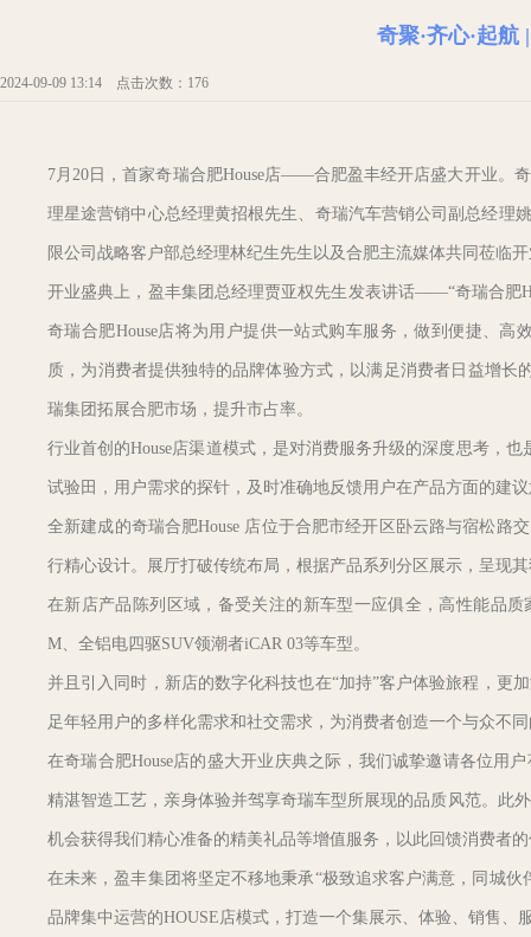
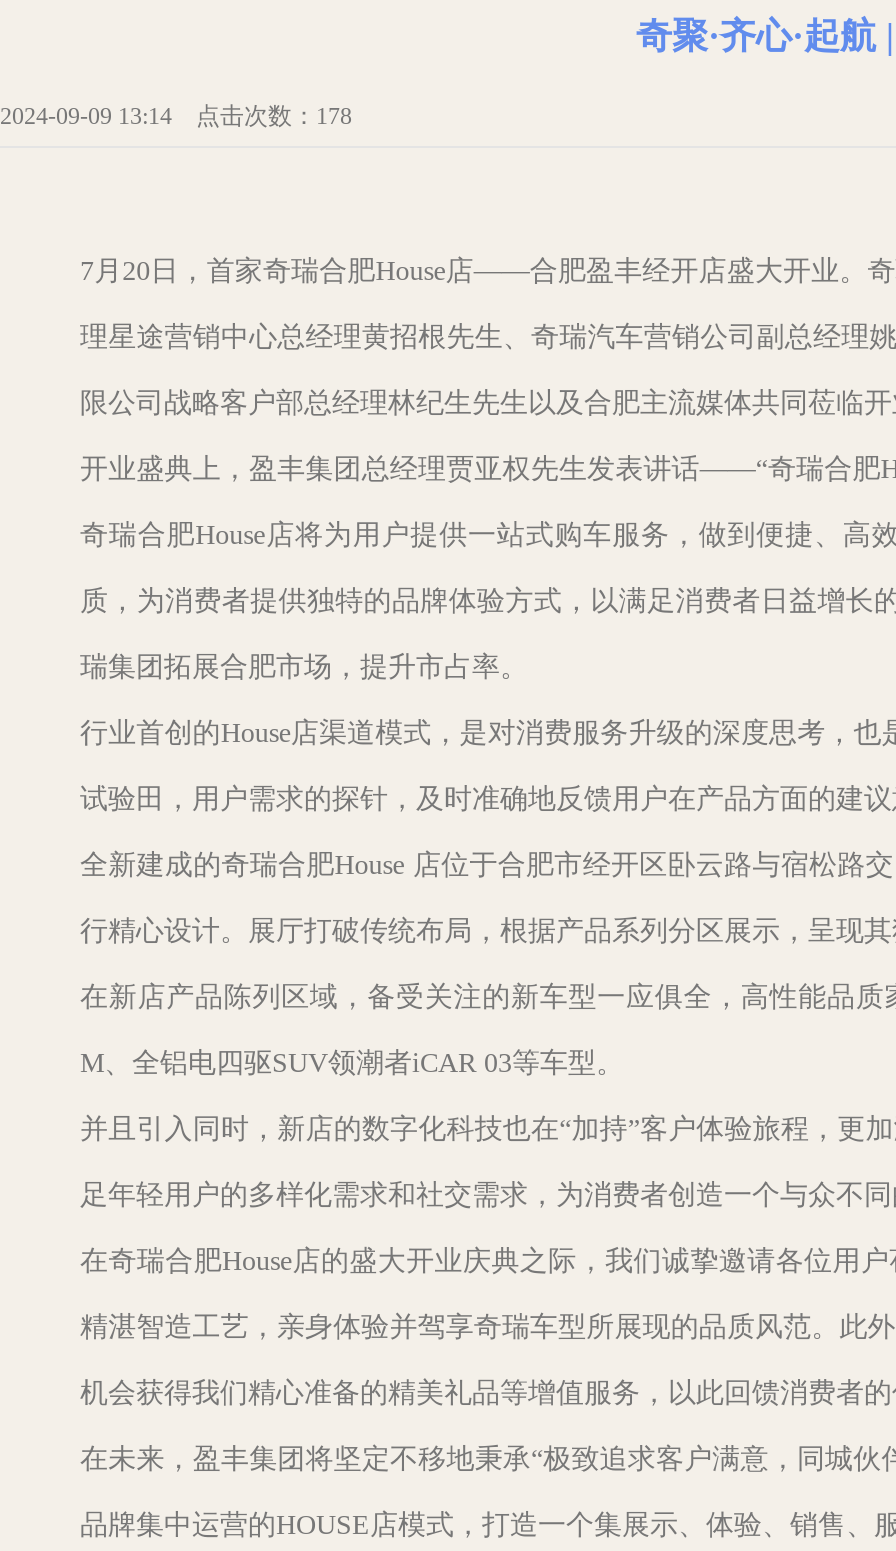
[0,75,209,91] 2024-09-09 13:14 点击次数：176 -> [0,102,352,130] 2024-09-09 13:14 点击次数：178

